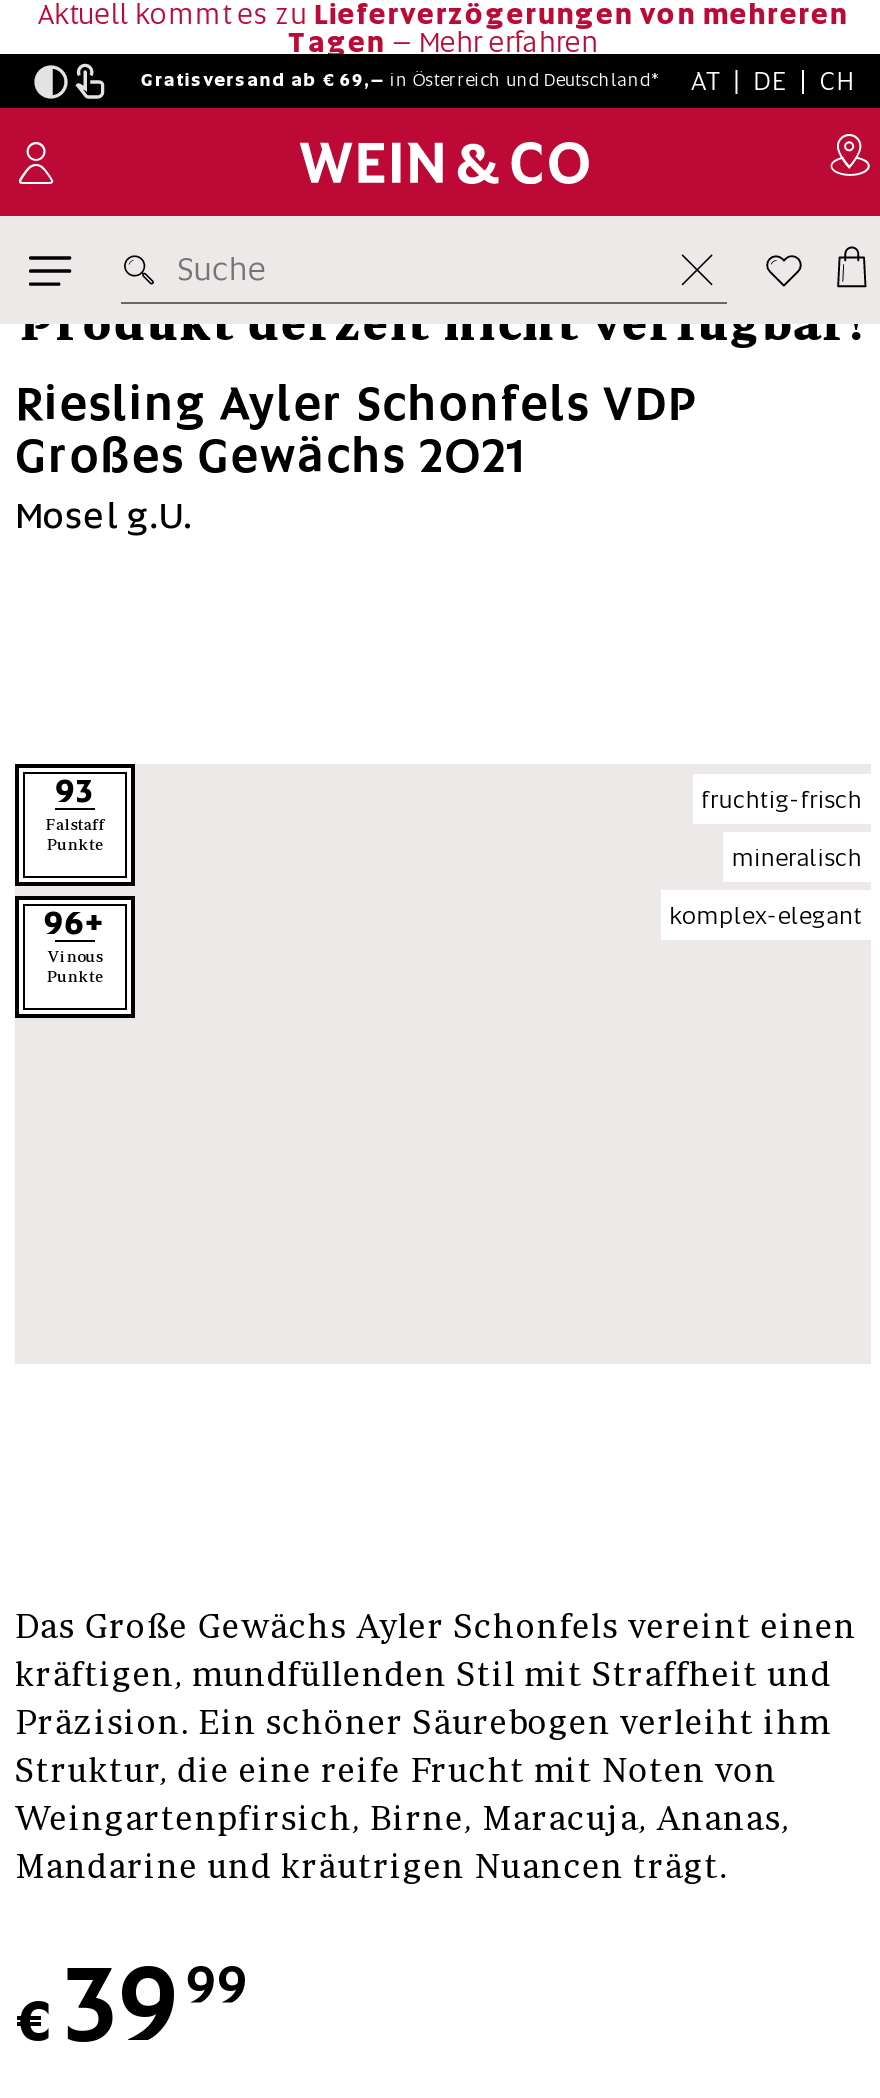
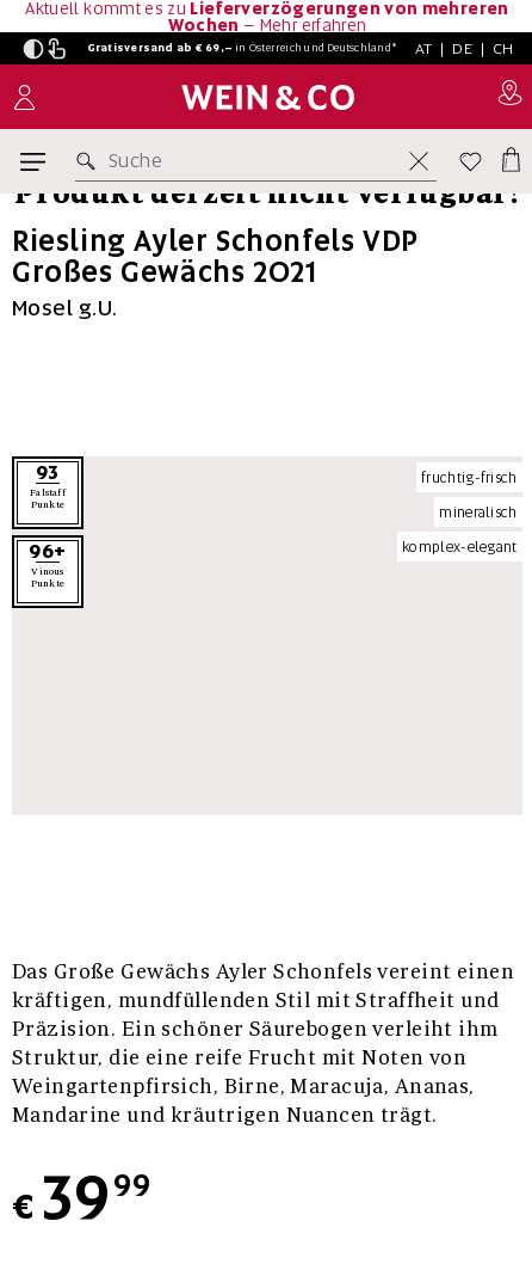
[288,23,598,59] Tagen– Mehr erfahren -> [168,14,367,35] Wochen– Mehr erfahren

